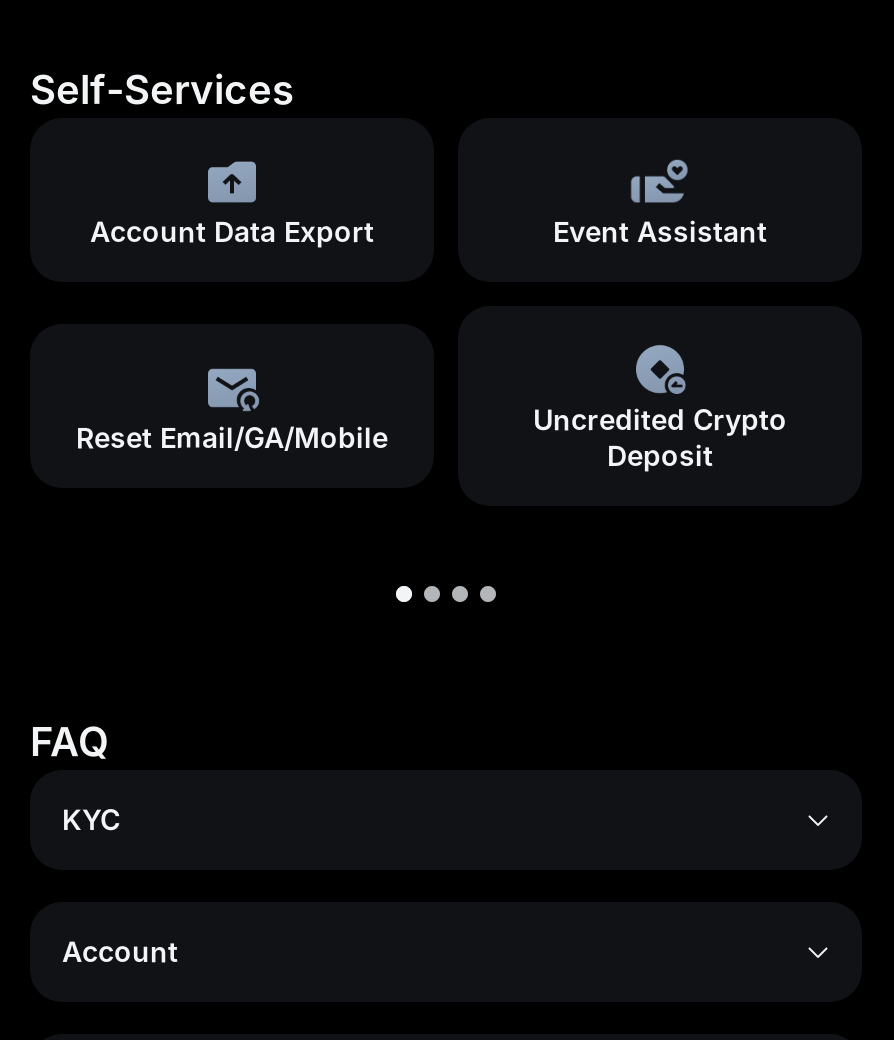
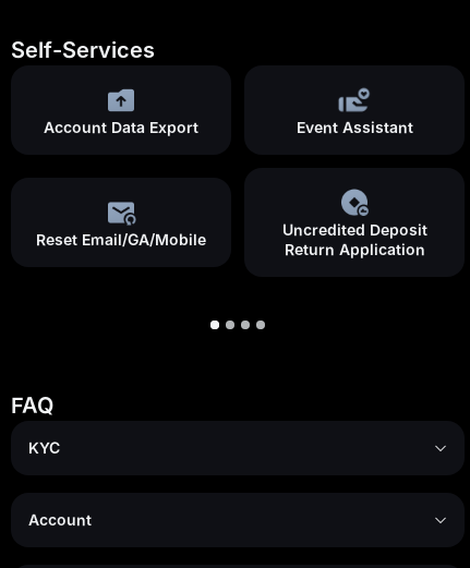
[533,402,787,472] Uncredited Crypto | Deposit -> [282,220,427,258] Uncredited Deposit | Return Application

